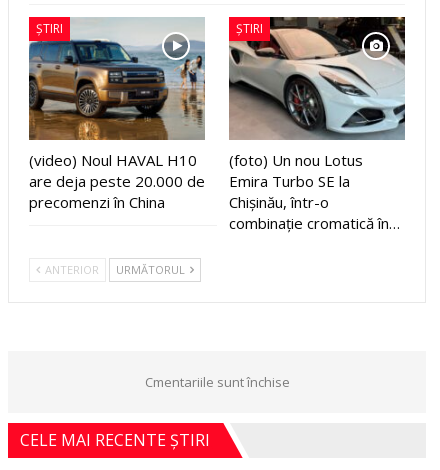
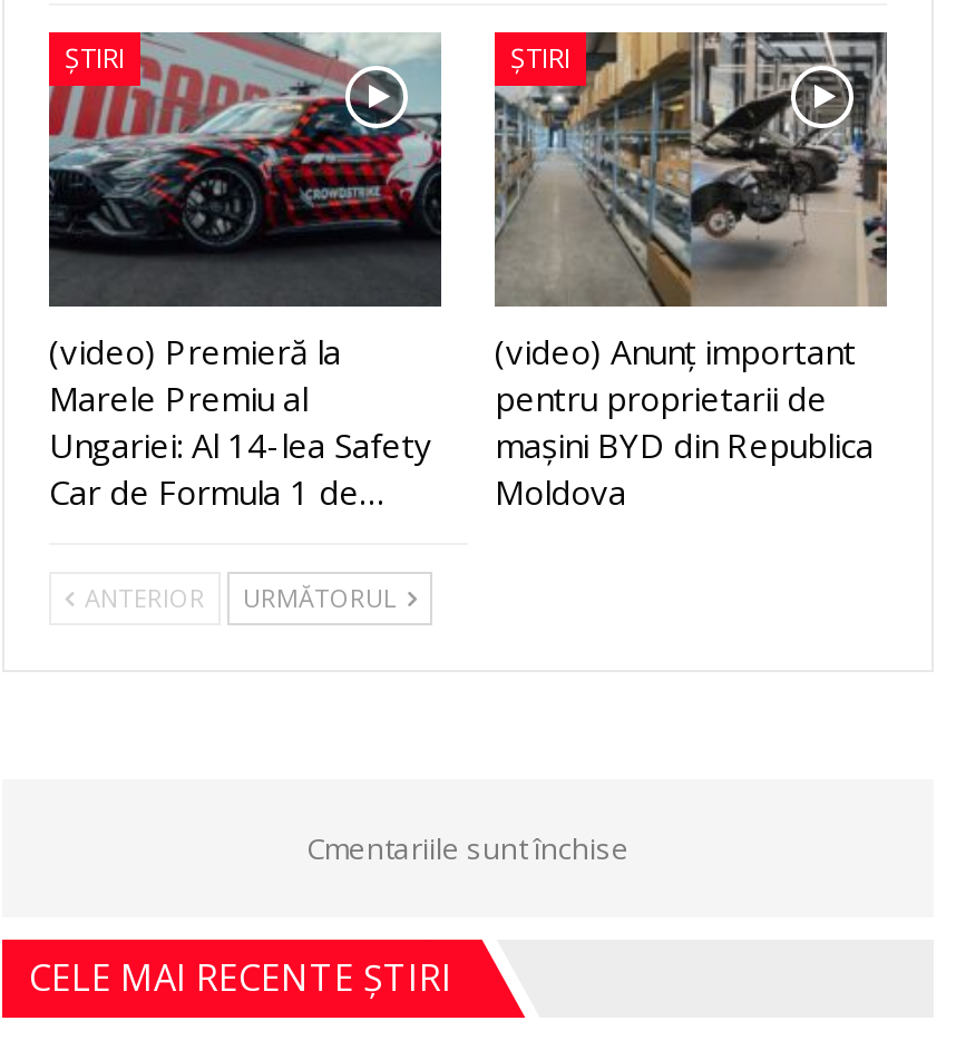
[29,18,206,212] [image] | (video) Noul HAVAL H10 | are deja peste 20.000 de | precomenzi în China -> [49,32,441,515] [image] | (video) Premieră la | Marele Premiu al | Ungariei: Al 14-lea Safety | Car de Formula 1 de…
[229,16,405,233] [image] | (foto) Un nou Lotus | Emira Turbo SE la | Chișinău, într-o | combinație cromatică în… -> [495,30,887,515] [image] | (video) Anunț important | pentru proprietarii de | mașini BYD din Republica | Moldova

